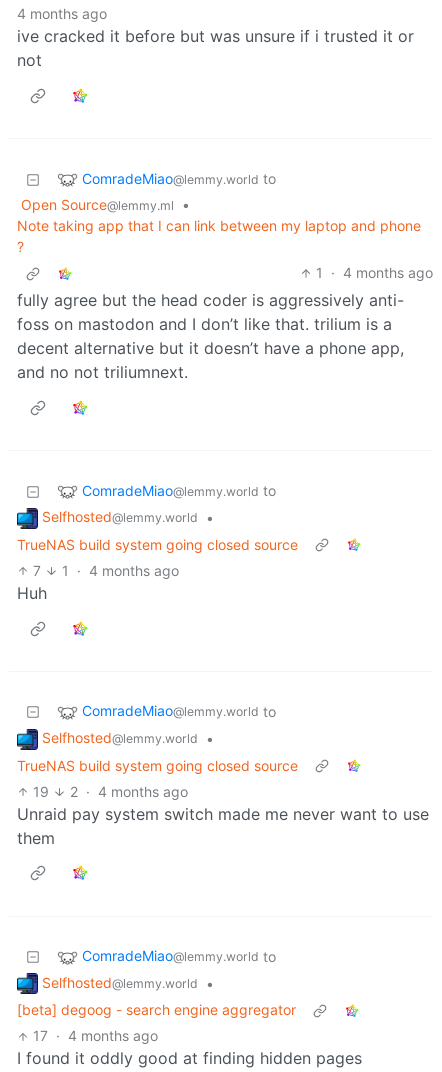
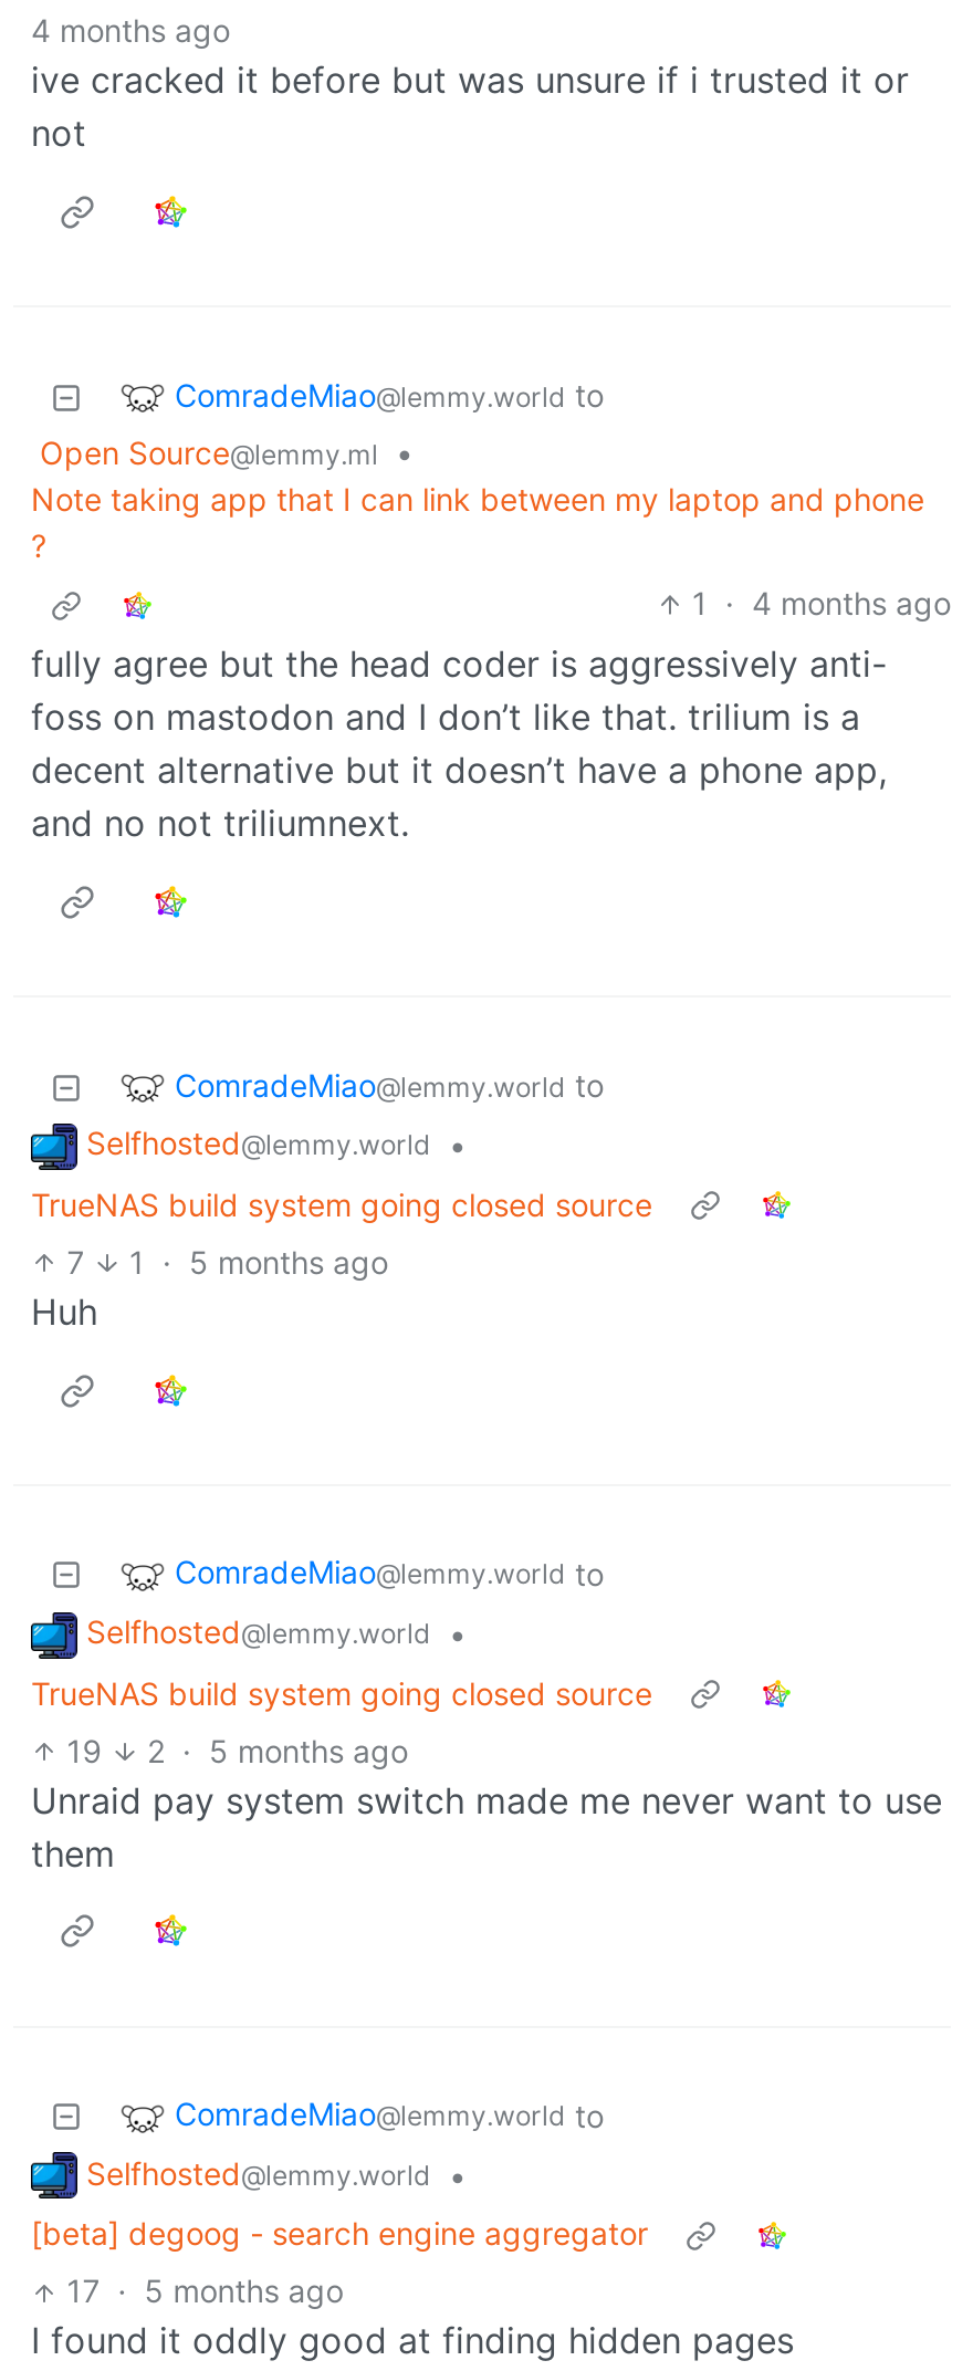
[33,562,178,579] 7 1 · 4 months ago -> [67,1243,388,1281] 7 1 · 5 months ago
[33,783,187,800] 19 2 · 4 months ago -> [67,1731,408,1769] 19 2 · 5 months ago
[33,1027,158,1044] 17 · 4 months ago -> [67,2273,343,2310] 17 · 5 months ago

